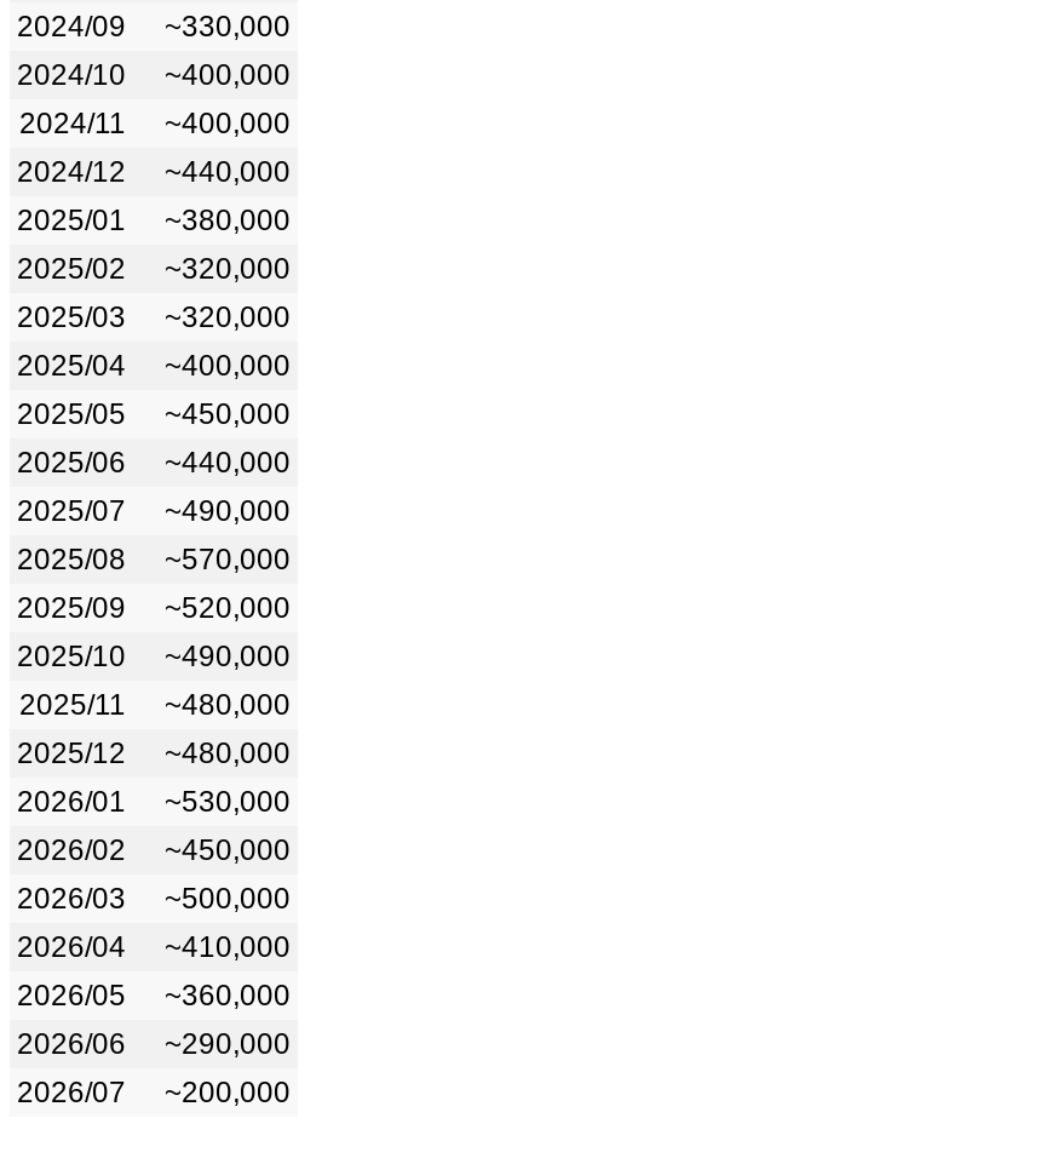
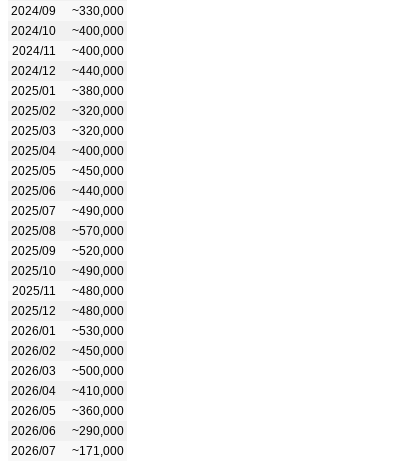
[17,1075,291,1109] 2026/07 ~200,000 -> [11,444,124,458] 2026/07 ~171,000

